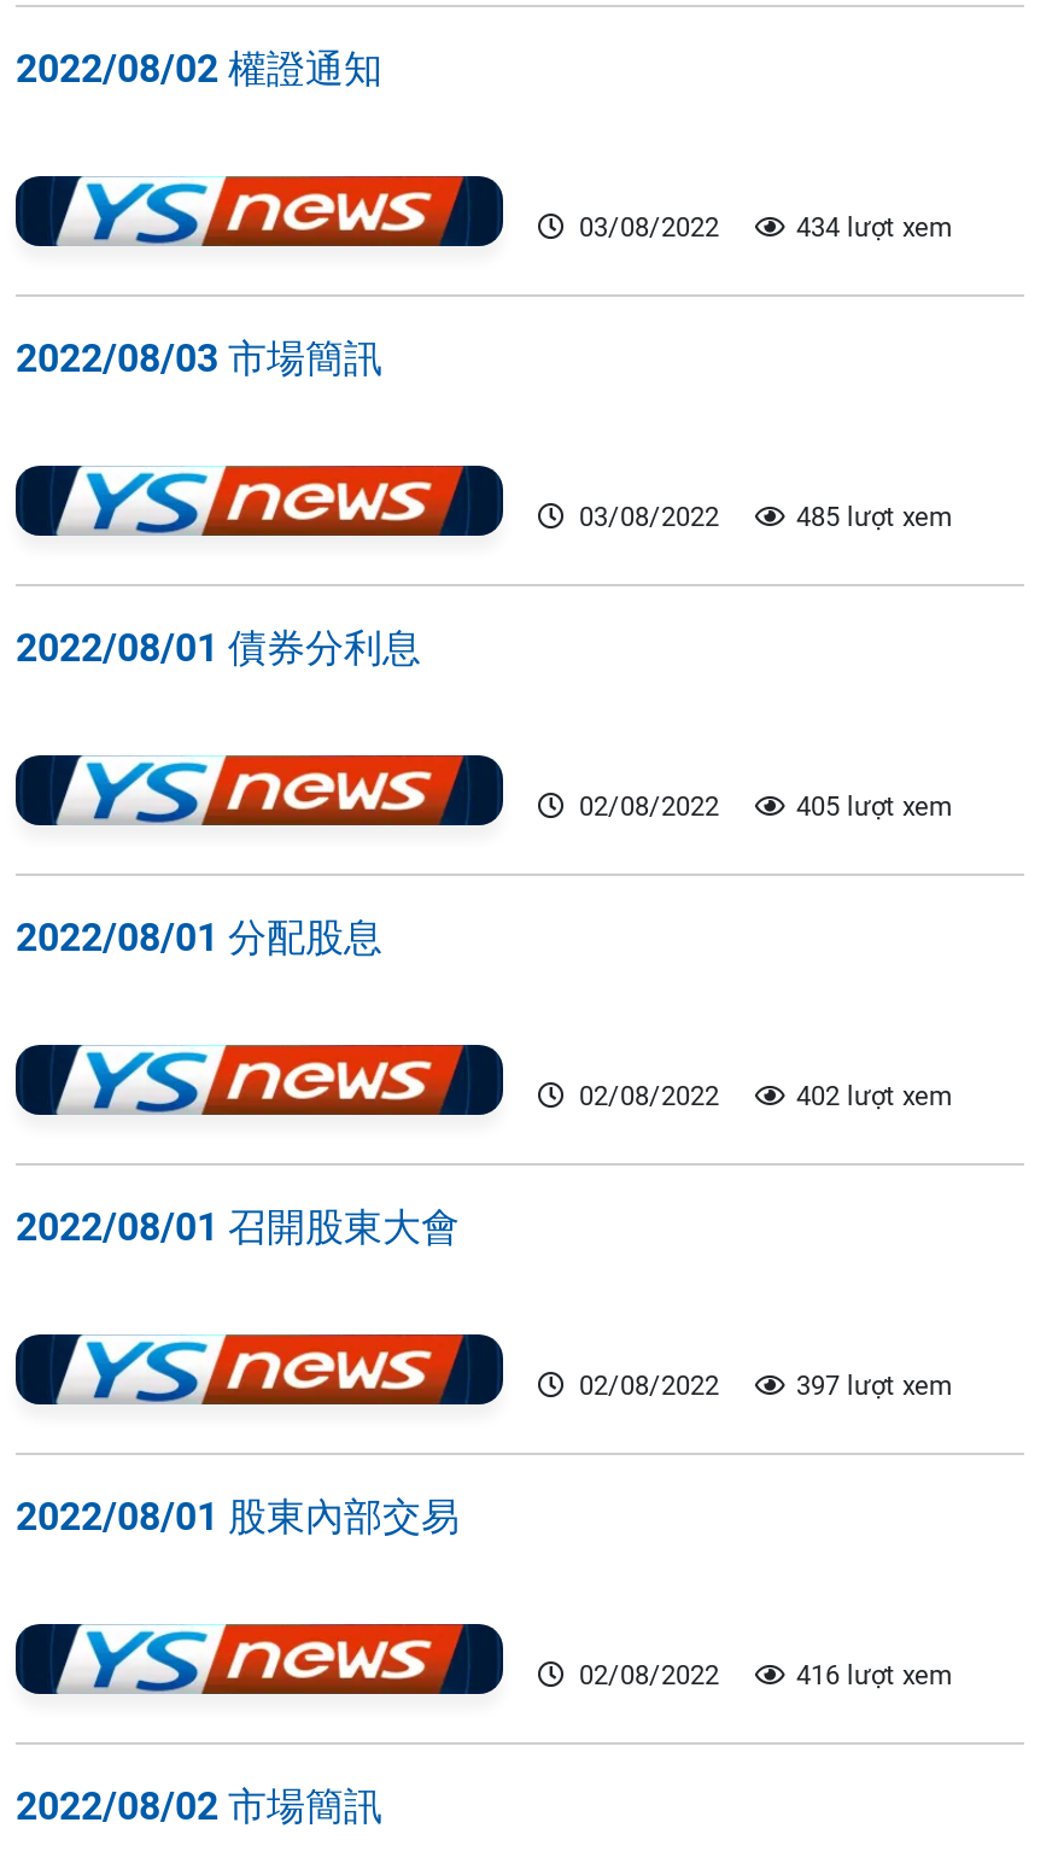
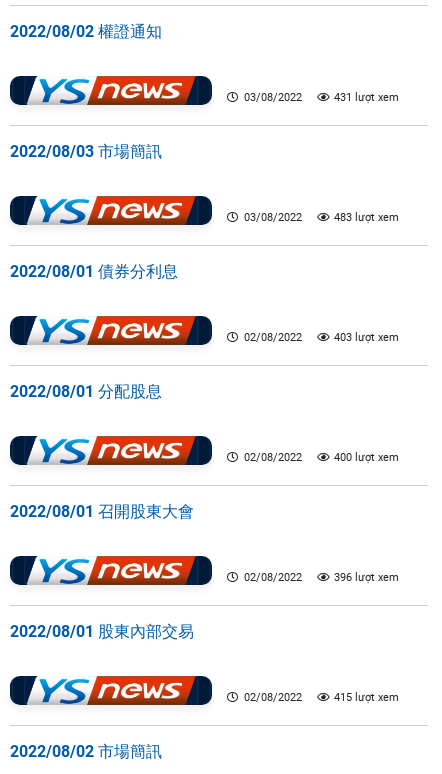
[789,212,953,244] 434 lượt xem -> [330,91,398,104] 431 lượt xem
[789,502,953,533] 485 lượt xem -> [330,211,398,224] 483 lượt xem
[789,792,953,823] 405 lượt xem -> [330,331,398,344] 403 lượt xem
[789,1081,953,1112] 402 lượt xem -> [330,451,398,464] 400 lượt xem
[789,1371,953,1402] 397 lượt xem -> [330,571,398,584] 396 lượt xem
[789,1660,953,1692] 416 lượt xem -> [330,691,398,704] 415 lượt xem

